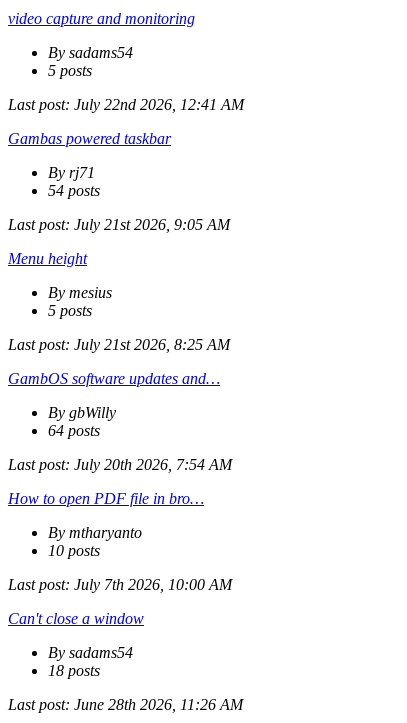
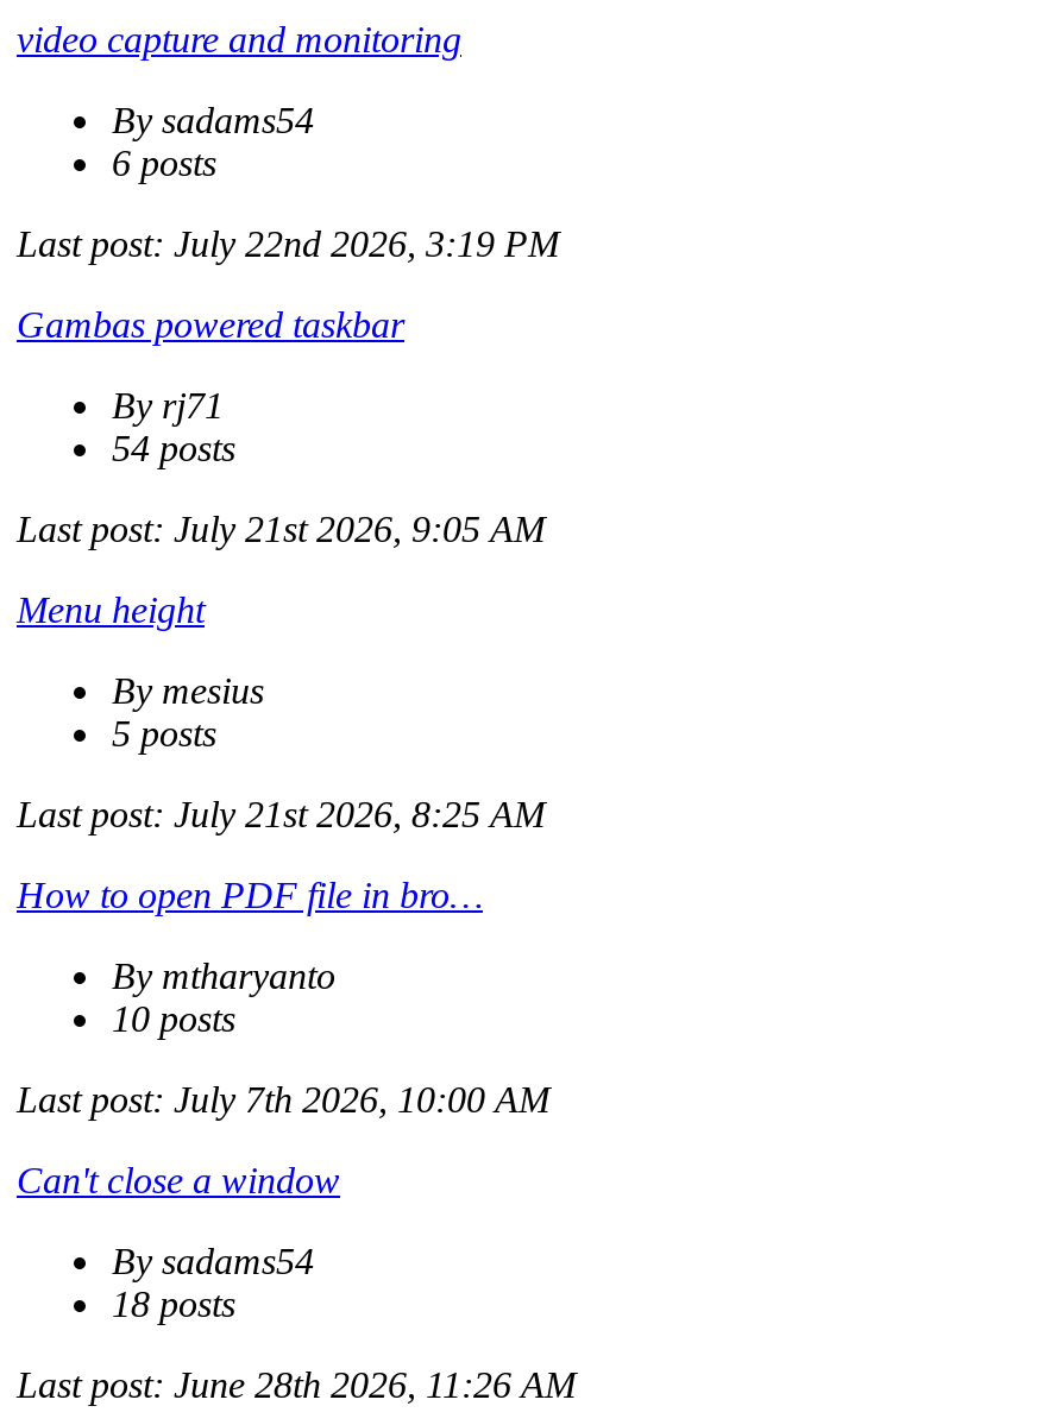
[48,62,92,79] 5 posts -> [112,143,216,183] 6 posts
[8,96,244,113] Last post: July 22nd 2026, 12:41 AM -> [17,223,559,264] Last post: July 22nd 2026, 3:19 PM
[8,370,232,473] GambOS software updates and… | By gbWilly | 64 posts | Last post: July 20th 2026, 7:54 AM -> none

